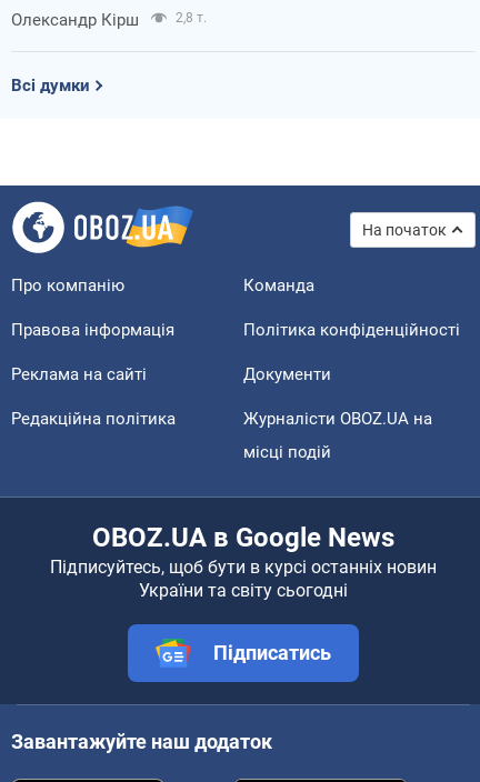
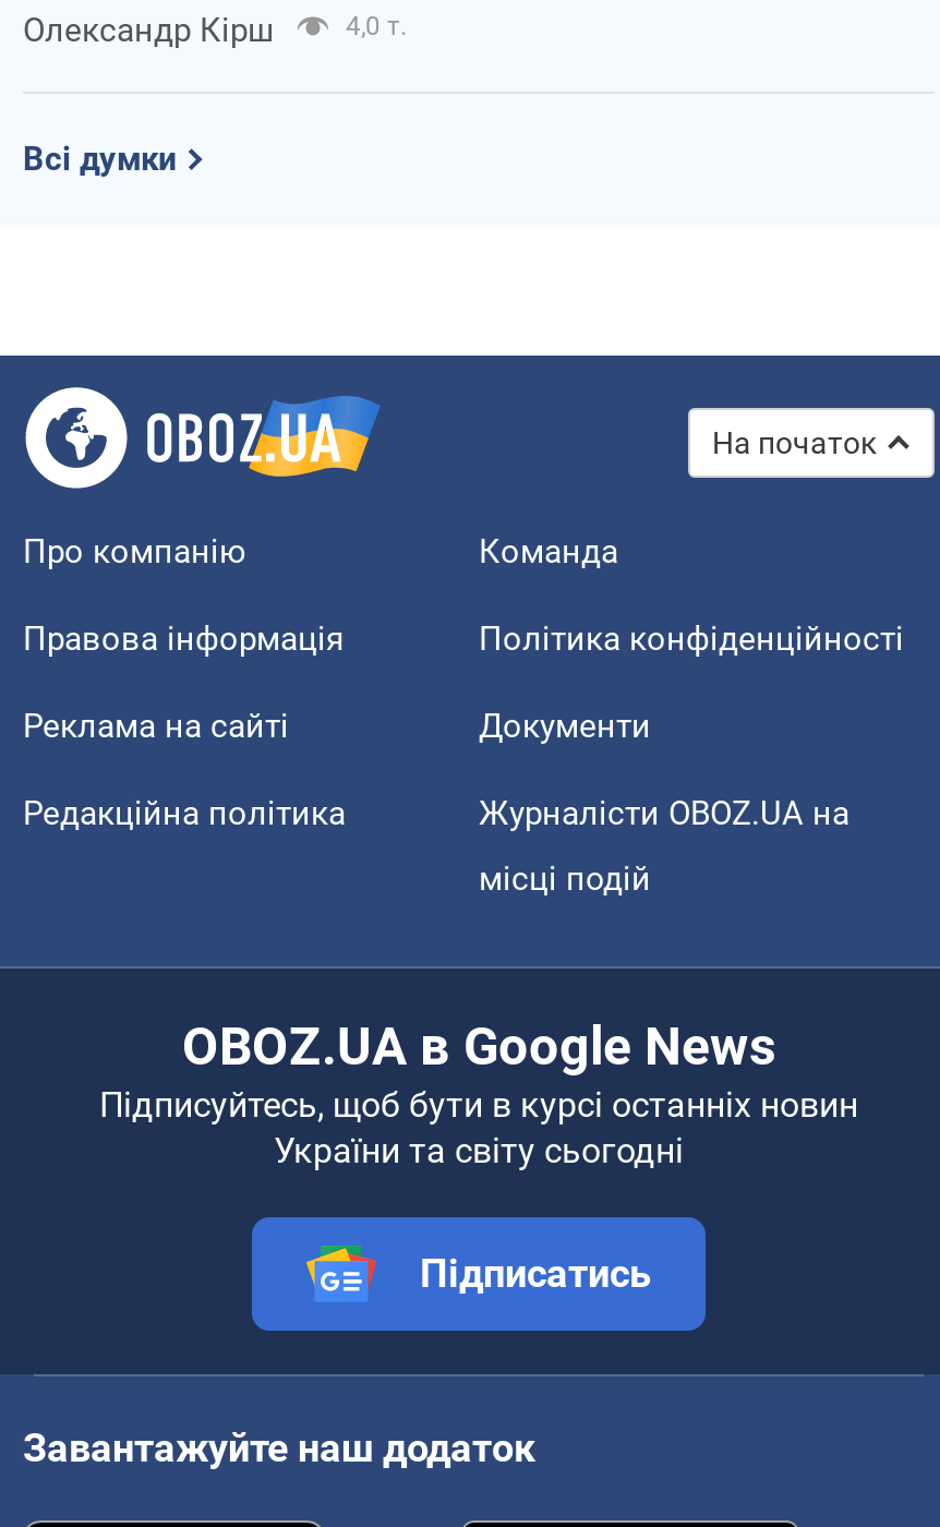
[176,10,207,25] 2,8 т. -> [346,10,407,41] 4,0 т.

